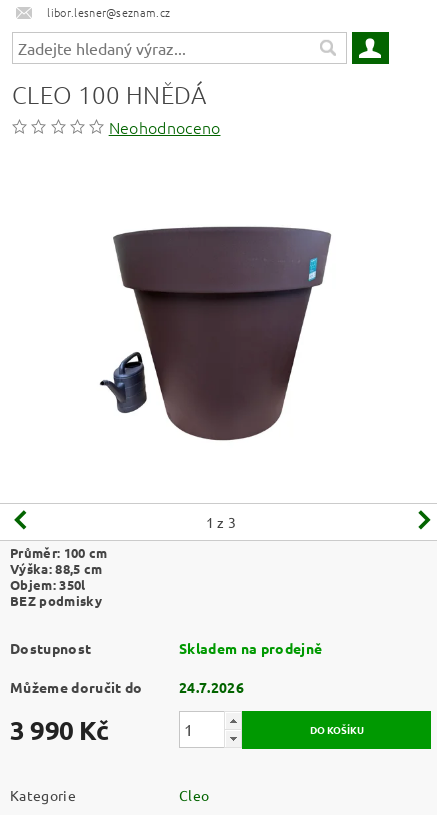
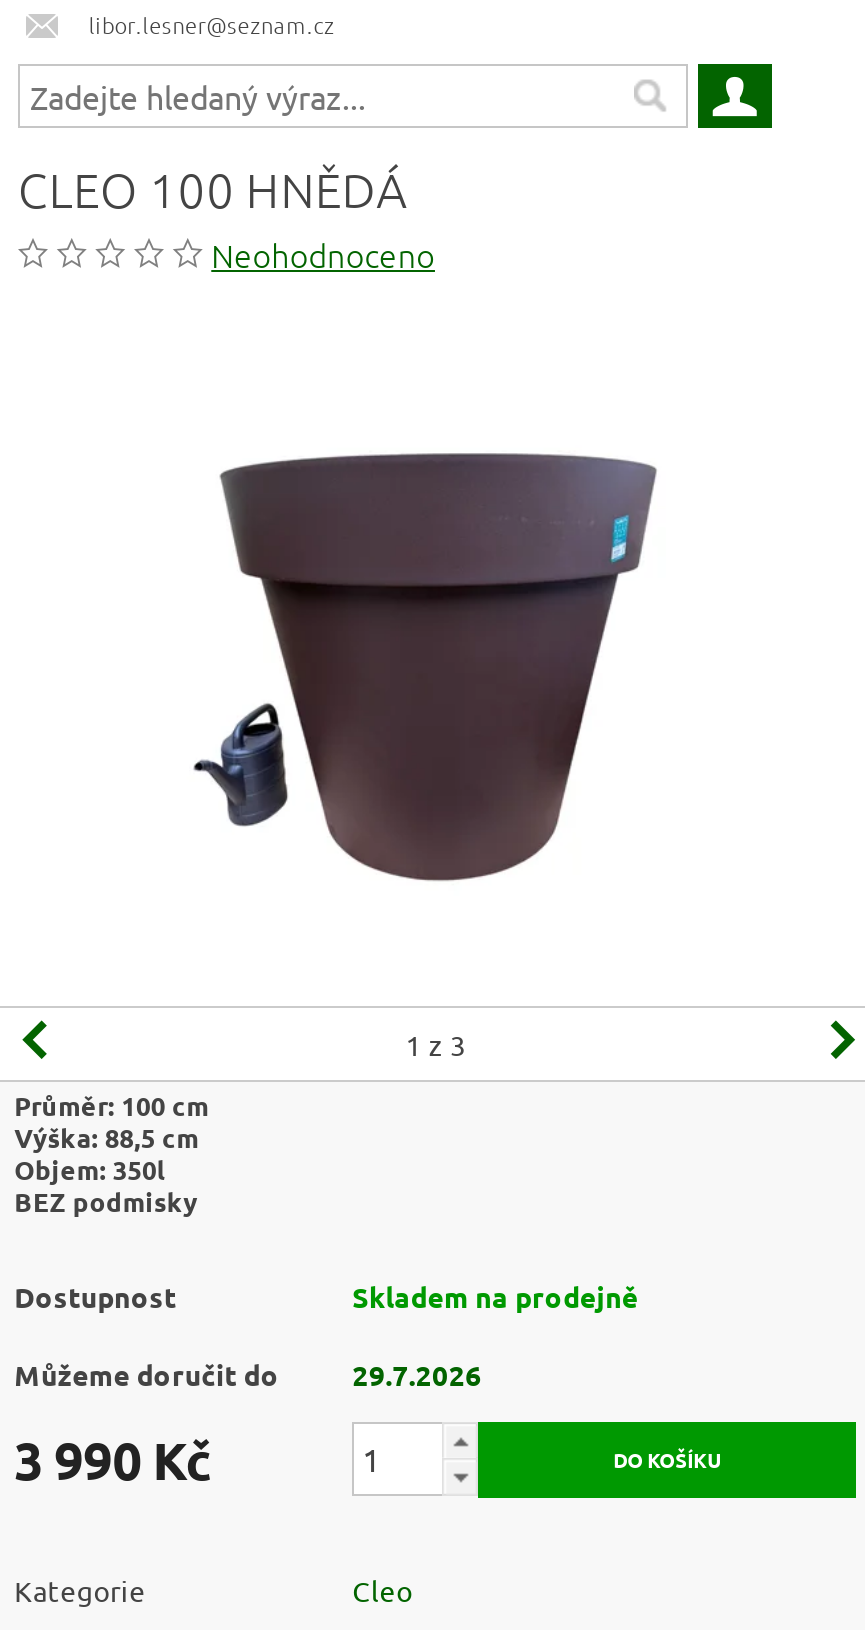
[179,677,244,695] 24.7.2026 -> [352,1355,482,1391] 29.7.2026

